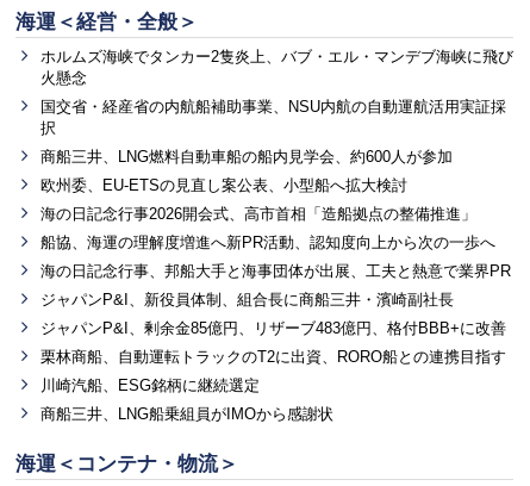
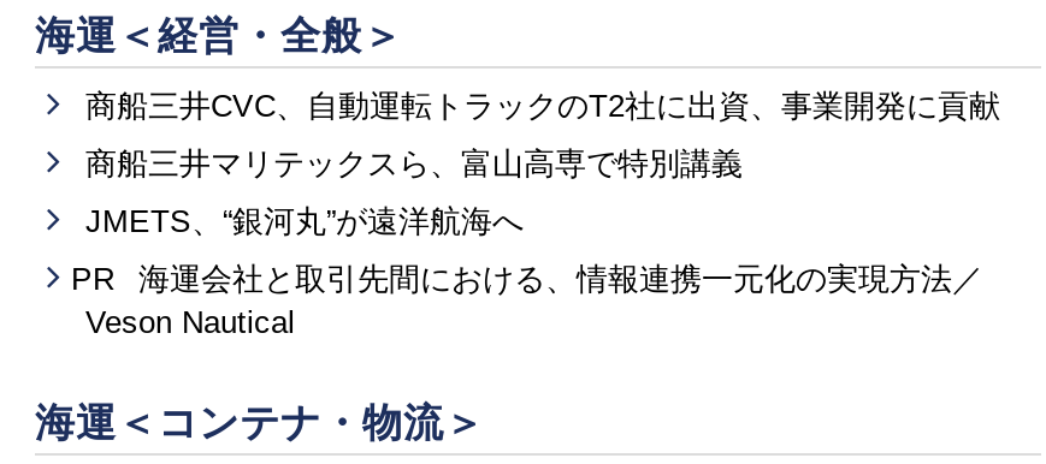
[40,48,513,423] ホルムズ海峡でタンカー2隻炎上、バブ・エル・マンデブ海峡に飛び | 火懸念 | 国交省・経産省の内航船補助事業、NSU内航の自動運航活用実証採 | 択 | 商船三井、LNG燃料自動車船の船内見学会、約600人が参加 | 欧州委、EU-ETSの見直し案公表、小型船へ拡大検討 | 海の日記念行事2026開会式、高市首相「造船拠点の整備推進」 | 船協、海運の理解度増進へ新PR活動、認知度向上から次の一歩へ | 海の日記念行事、邦船大手と海事団体が出展、工夫と熱意で業界PR | ジャパンP&I、新役員体制、組合長に商船三井・濱崎副社長 | ジャパンP&I、剰余金85億円、リザーブ483億円、格付BBB+に改善 | 栗林商船、自動運転トラックのT2に出資、RORO船との連携目指す | 川崎汽船、ESG銘柄に継続選定 | 商船三井、LNG船乗組員がIMOから感謝状 -> [71,88,1000,340] 商船三井CVC、自動運転トラックのT2社に出資、事業開発に貢献 | 商船三井マリテックスら、富山高専で特別講義 | JMETS、“銀河丸”が遠洋航海へ | PR | 海運会社と取引先間における、情報連携一元化の実現方法／ | Veson Nautical

